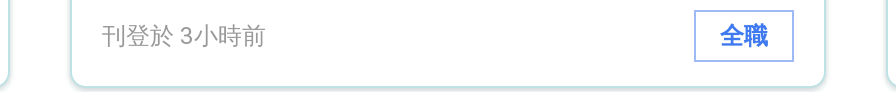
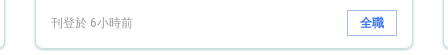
[102,21,266,49] 刊登於 3小時前 -> [51,15,133,29] 刊登於 6小時前

